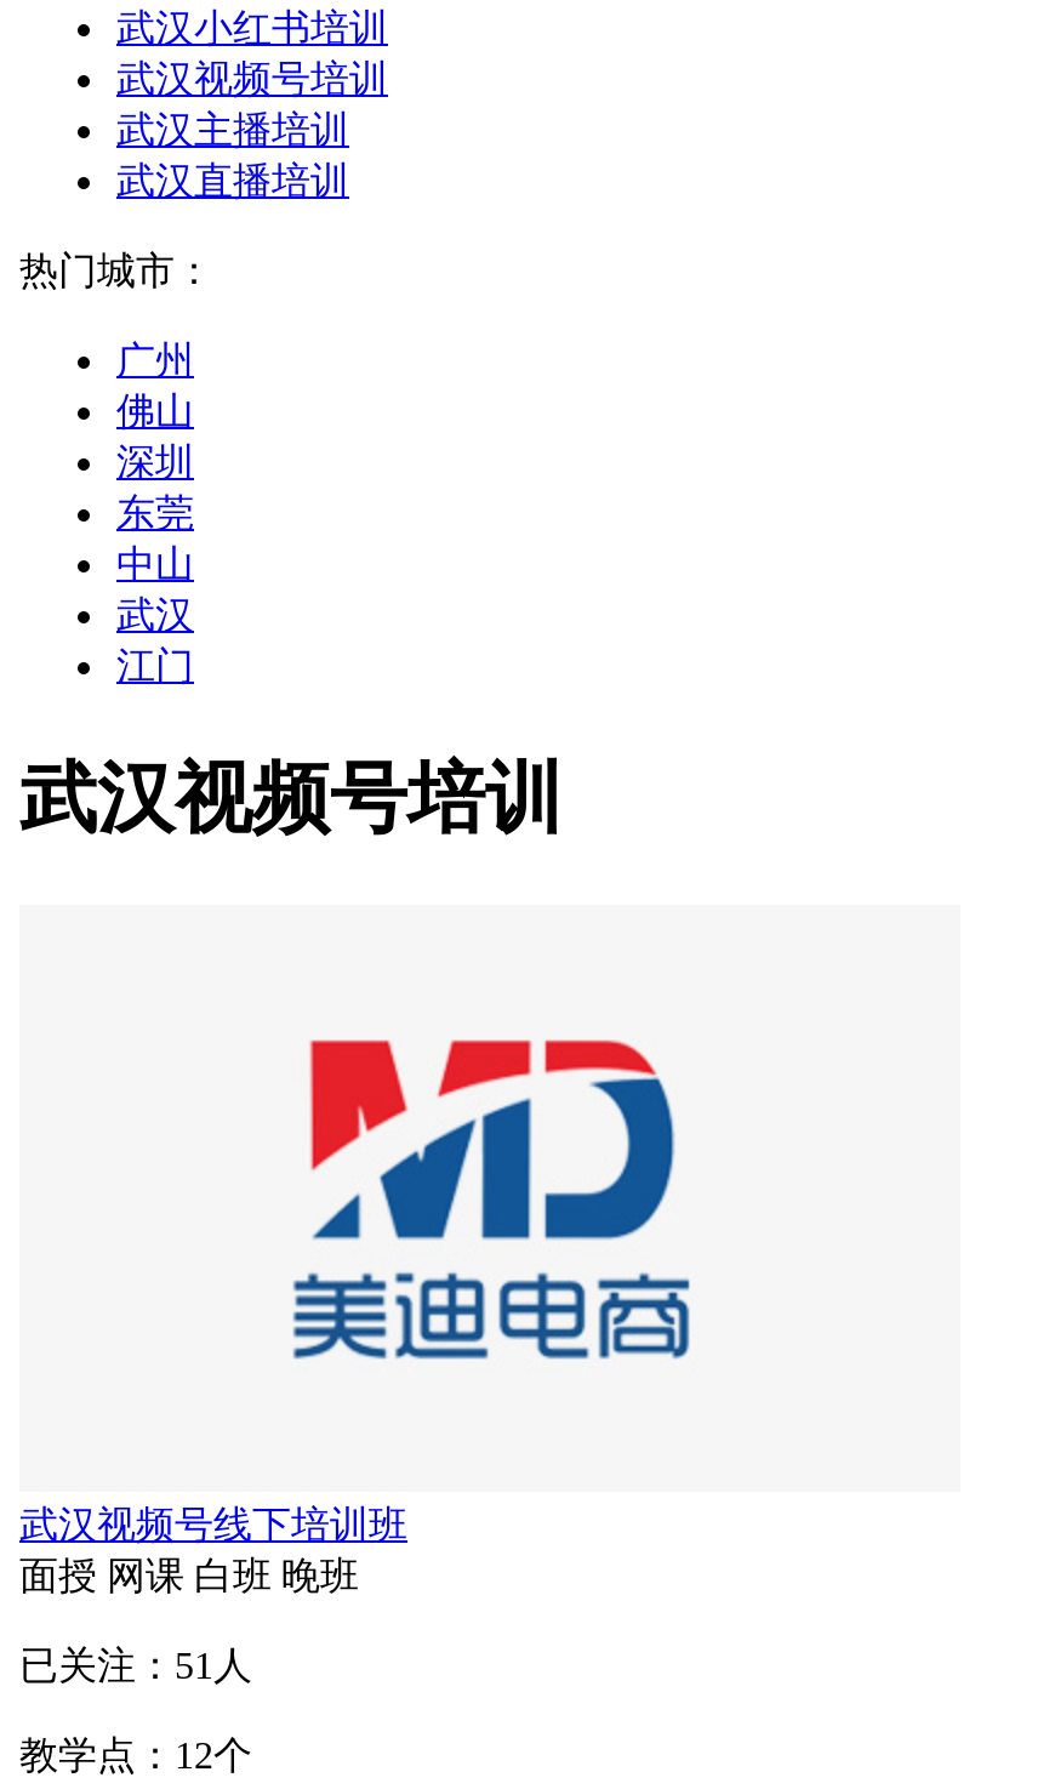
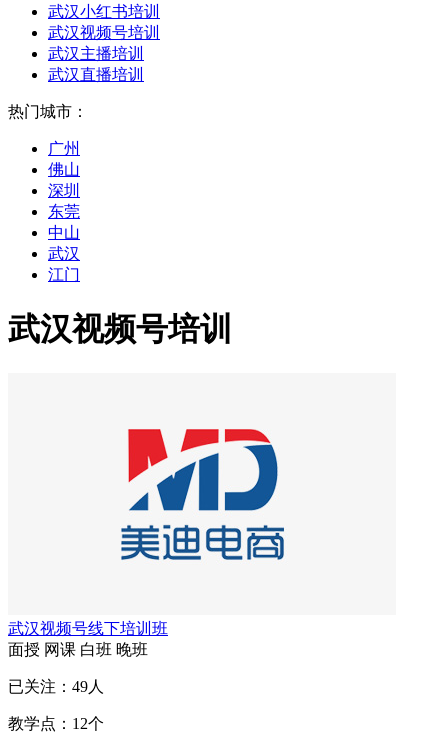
[19,1645,252,1687] 已关注：51人 -> [8,678,104,695] 已关注：49人

